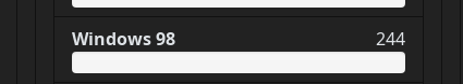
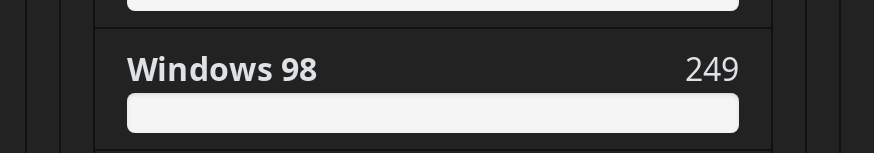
[376,27,405,51] 244 -> [685,48,739,92] 249

